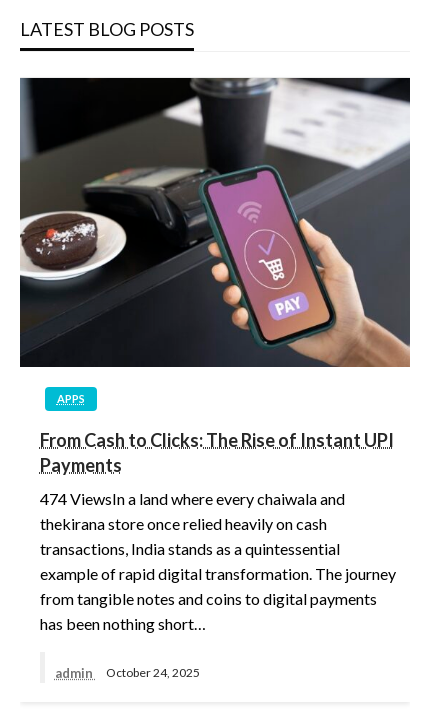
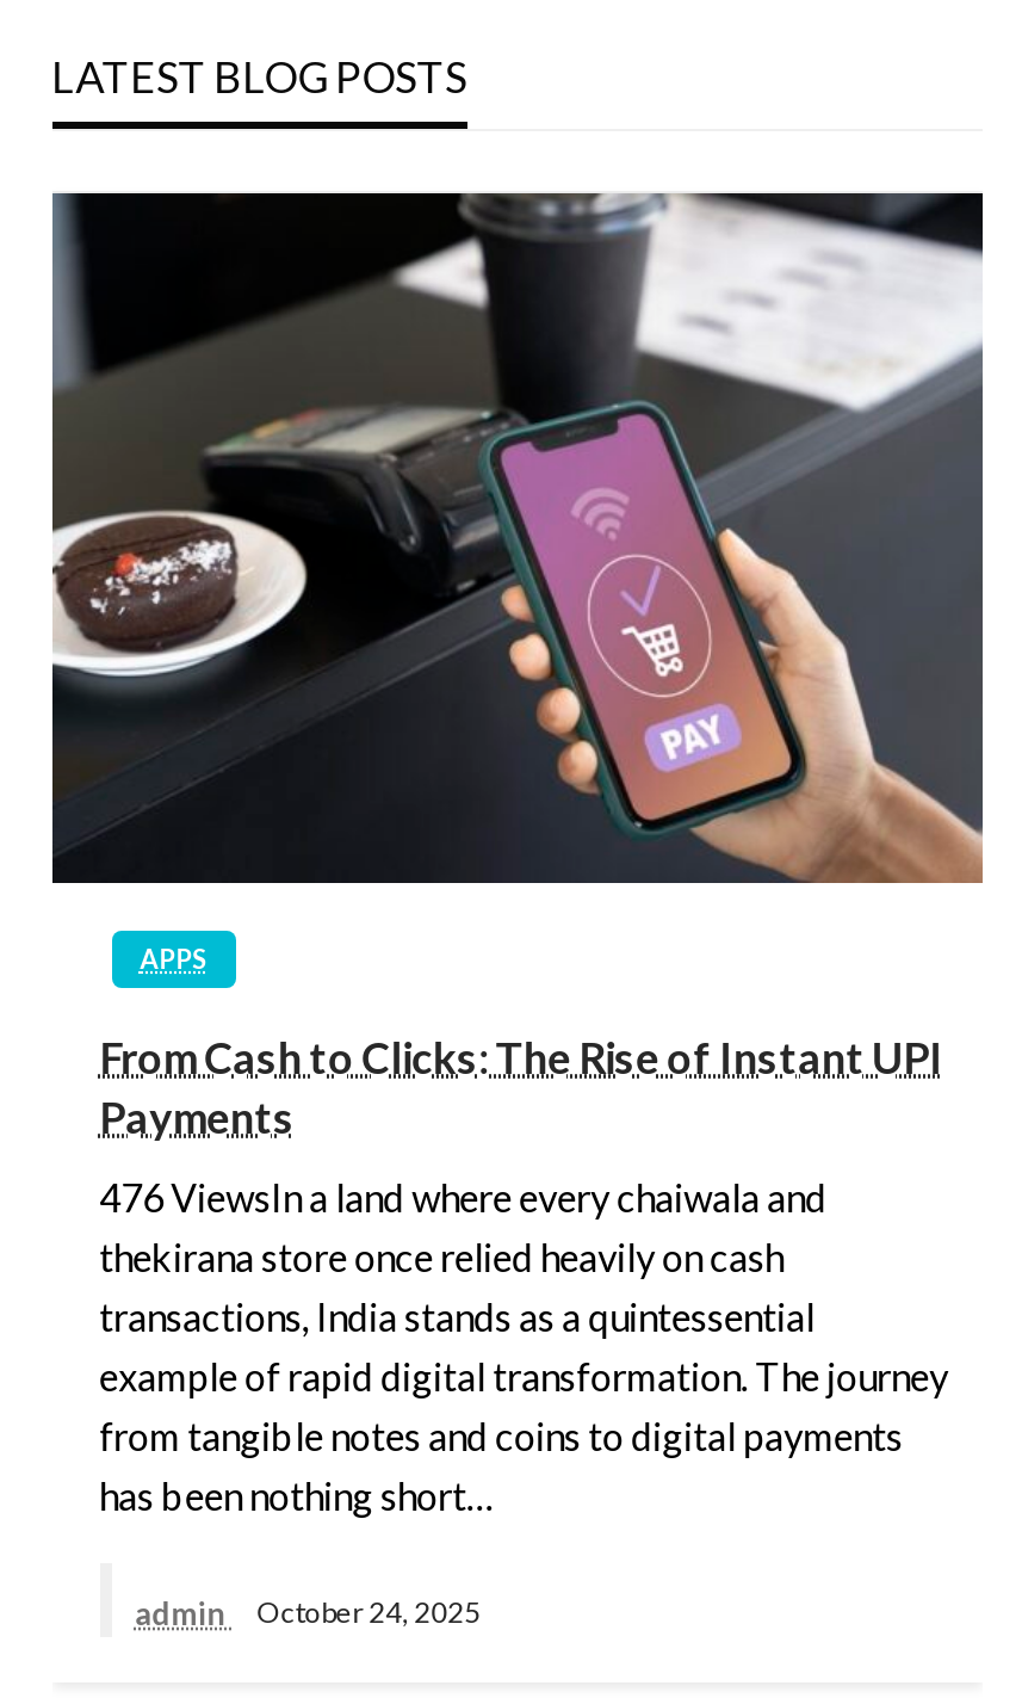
[40,489,345,508] 474 ViewsIn a land where every chaiwala and -> [99,1174,827,1219] 476 ViewsIn a land where every chaiwala and

